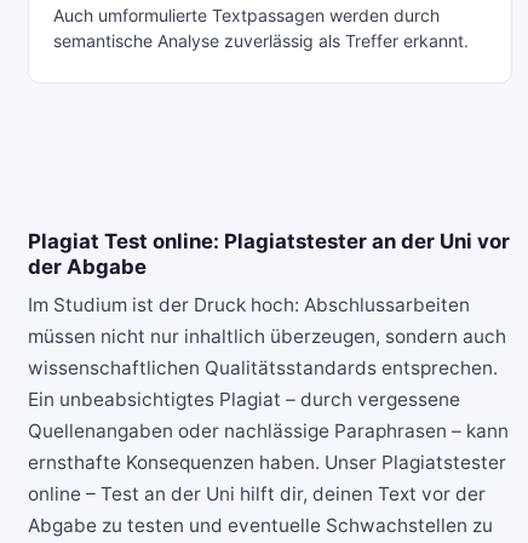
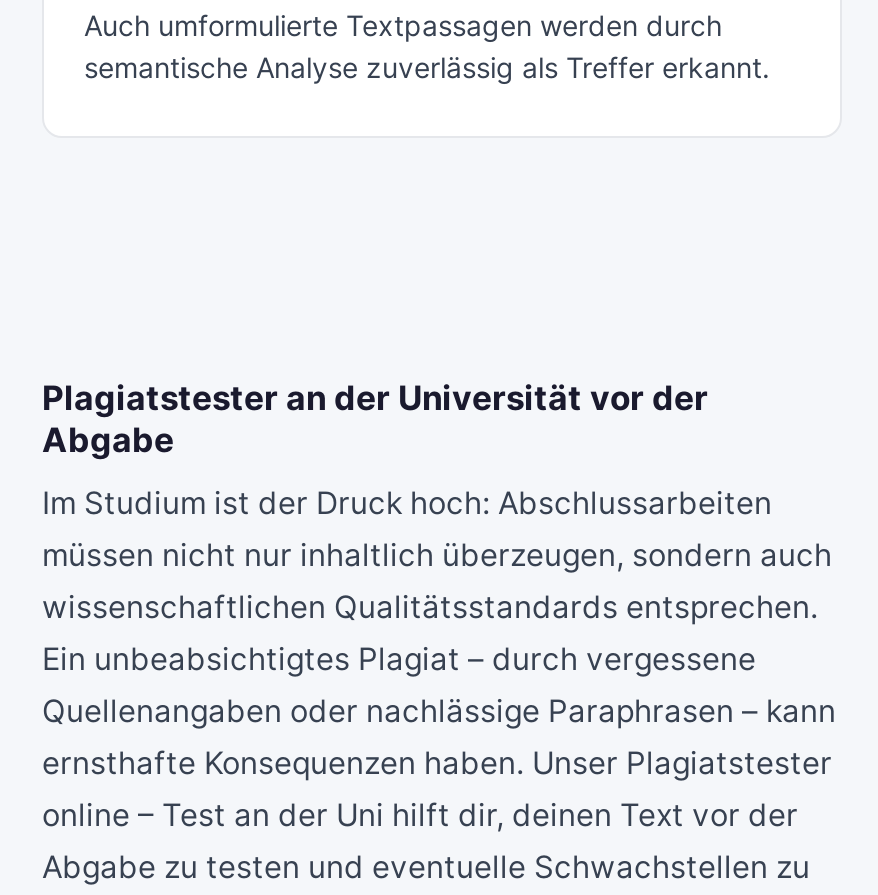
[28,229,510,278] Plagiat Test online: Plagiatstester an der Uni vor | der Abgabe -> [42,377,708,459] Plagiatstester an der Universität vor der | Abgabe

